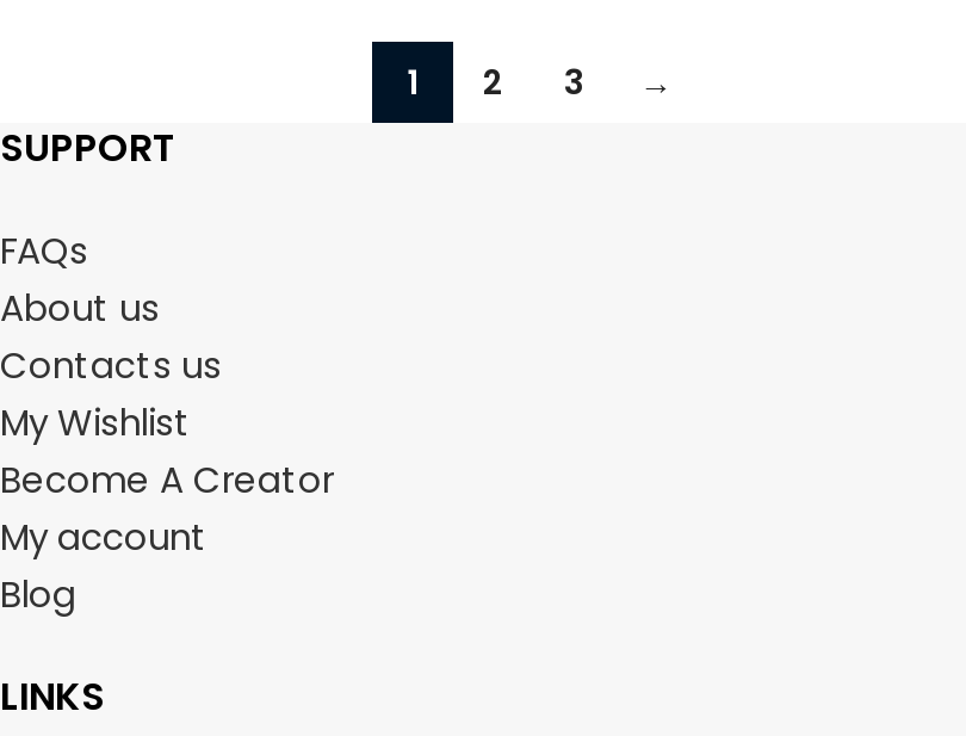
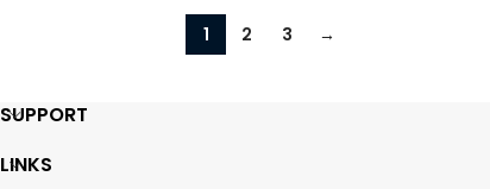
moved [0,119,177,174] -> [0,101,88,128]: SUPPORT
[0,224,334,618] FAQs | About us | Contacts us | My Wishlist | Become A Creator | My account | Blog -> none

